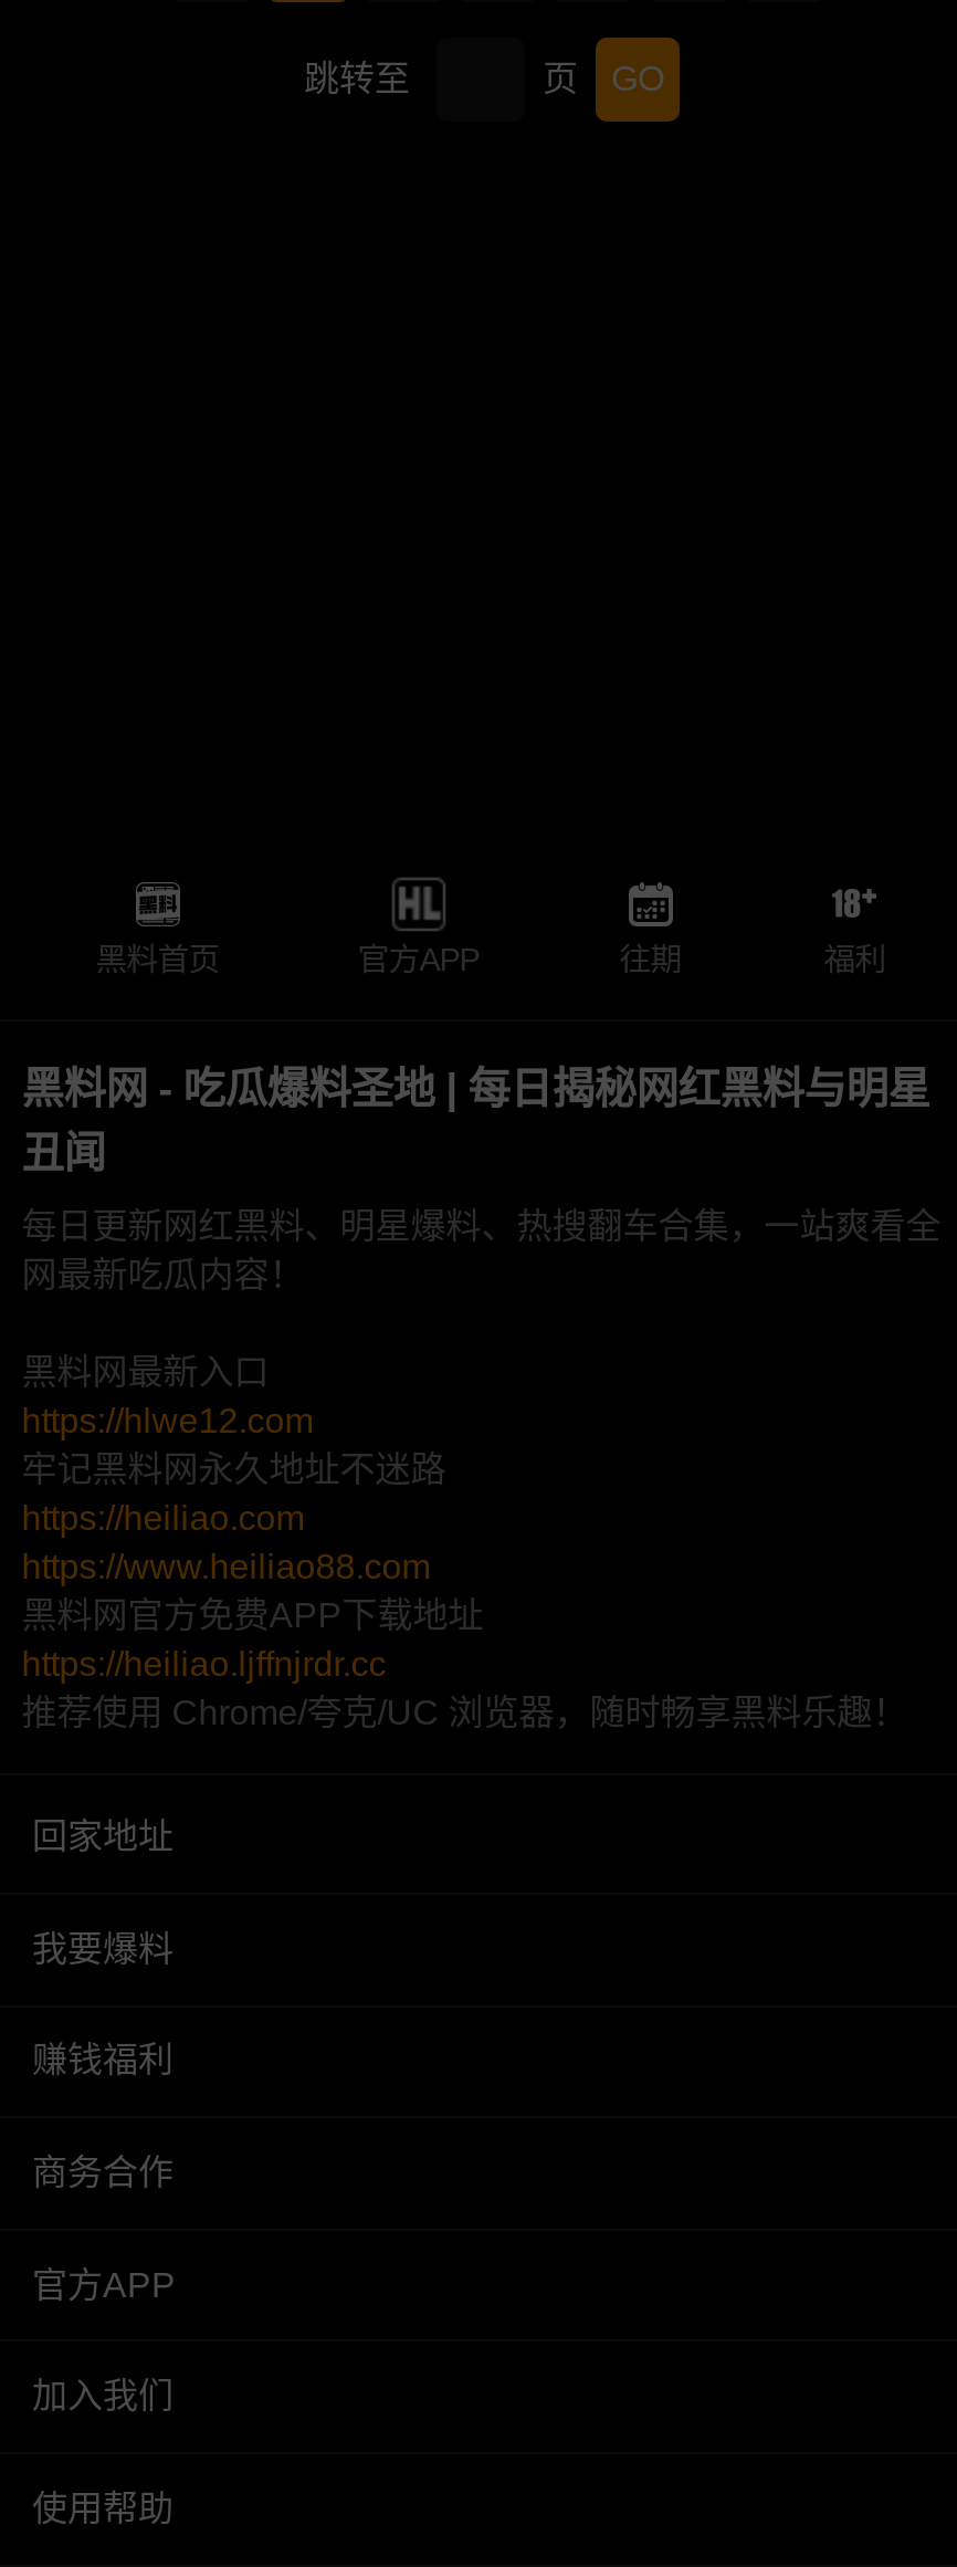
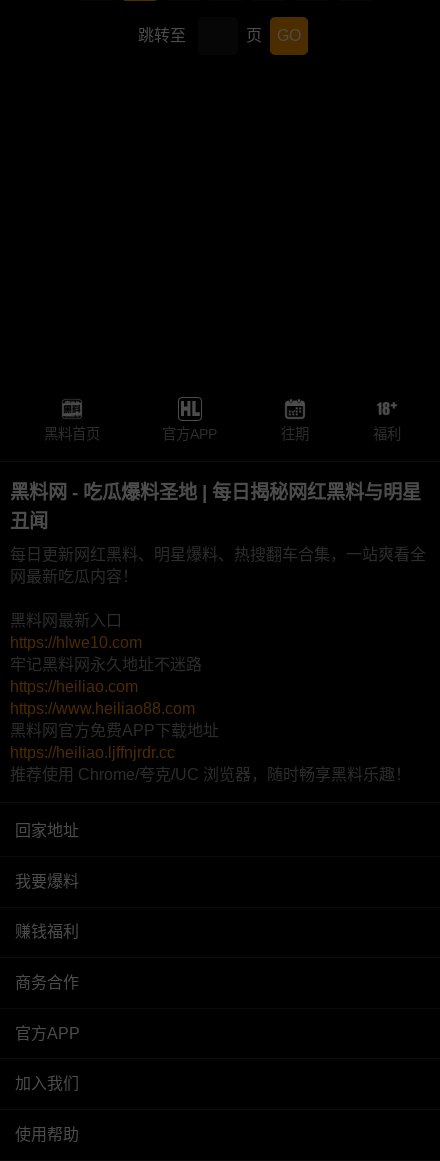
[21,1402,313,1440] https://hlwe12.com -> [10,634,142,651] https://hlwe10.com

